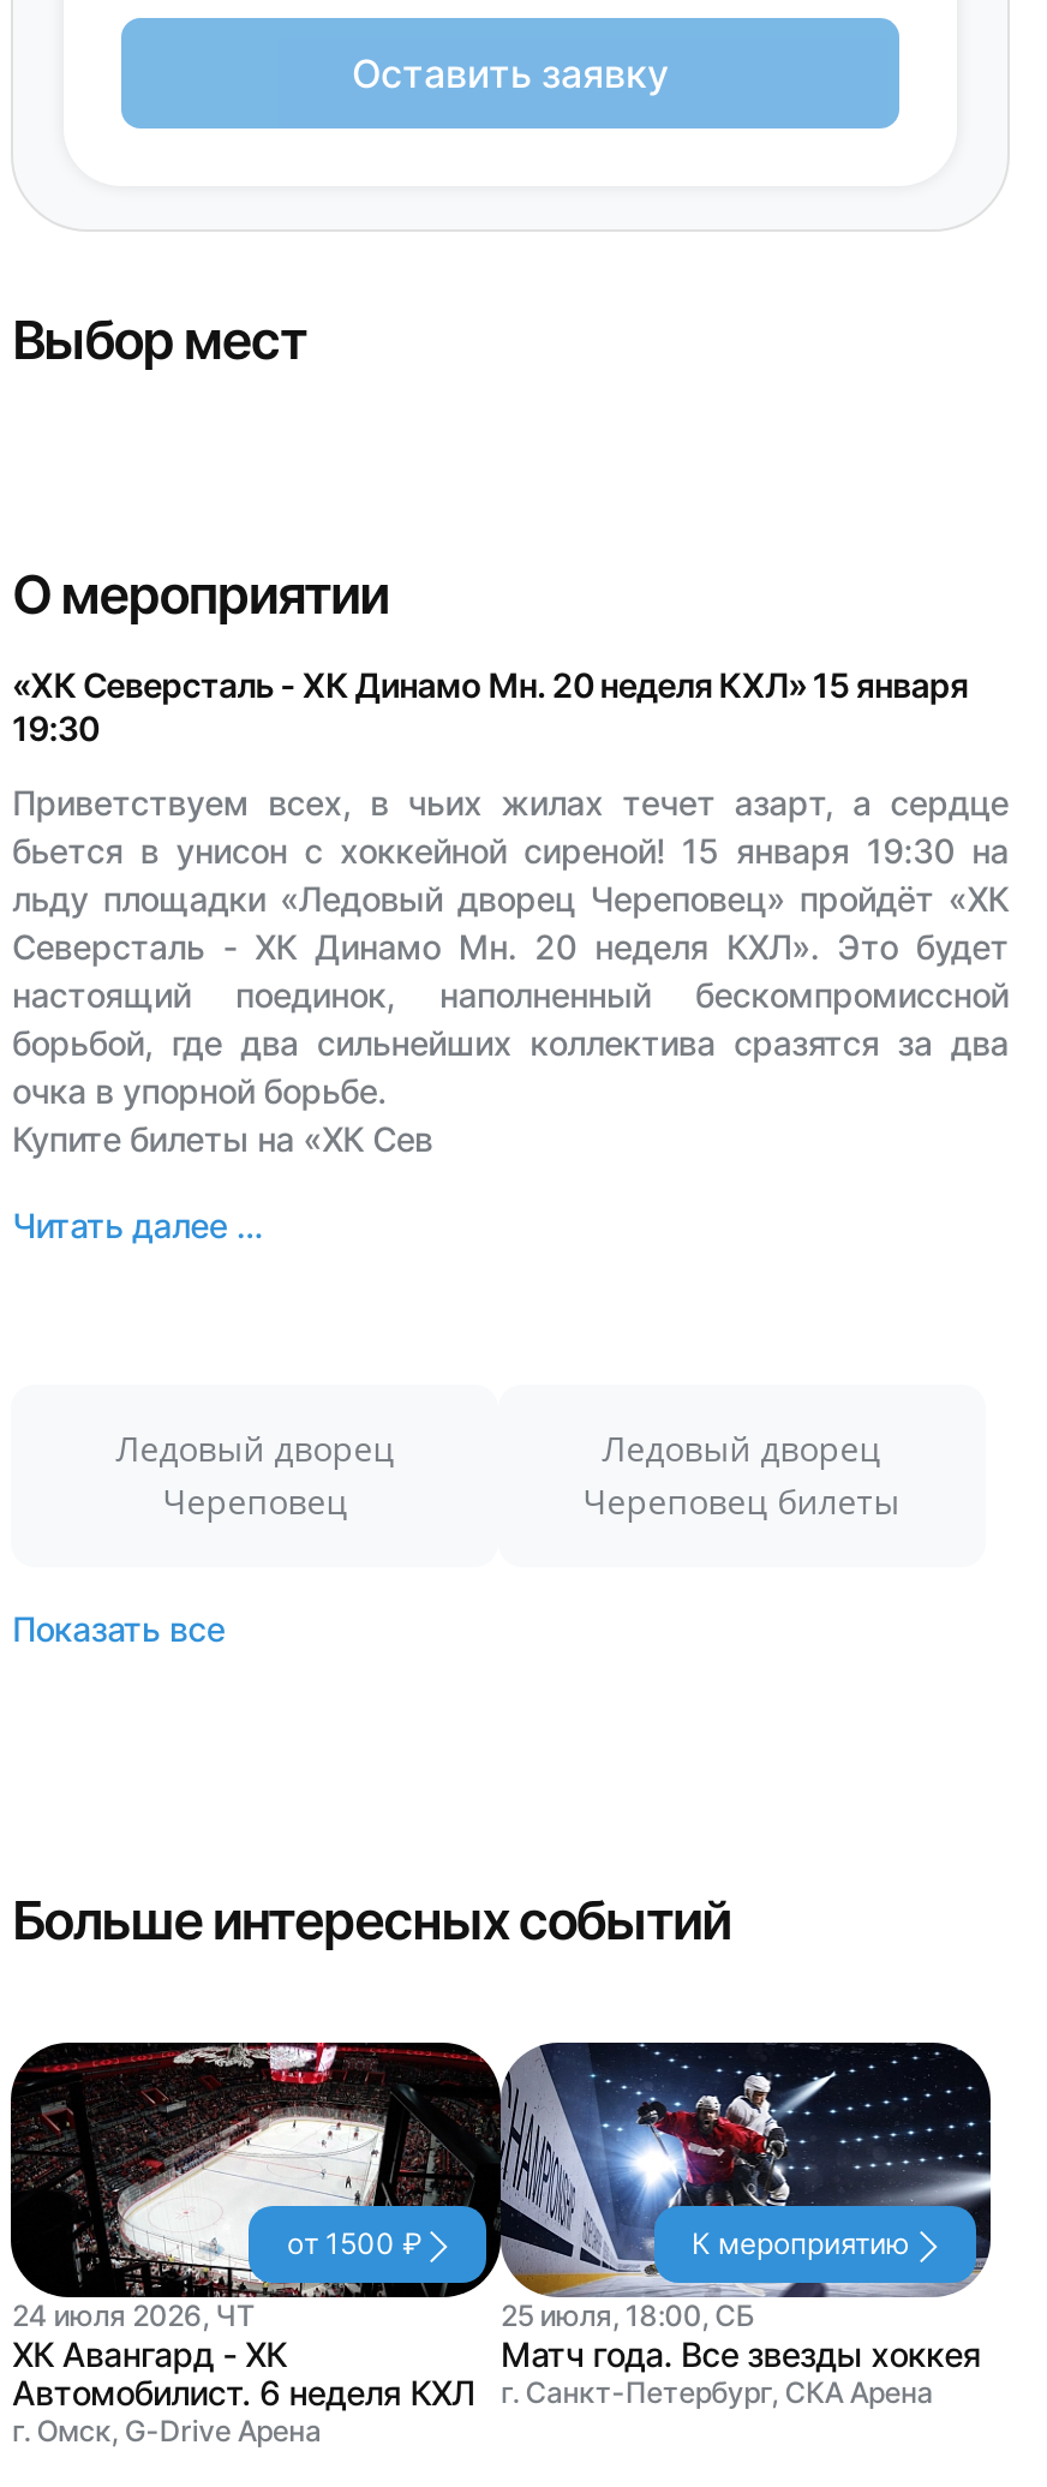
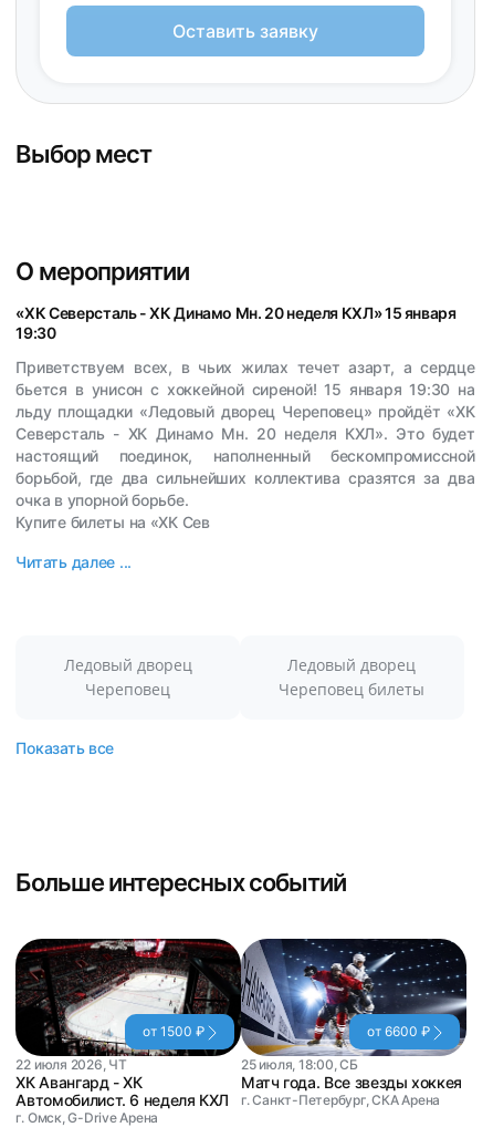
[692,2225,910,2261] К мероприятию -> [366,1023,429,1040] от 6600 ₽
[12,2297,255,2333] 24 июля 2026, ЧТ -> [16,1056,127,1073] 22 июля 2026, ЧТ

